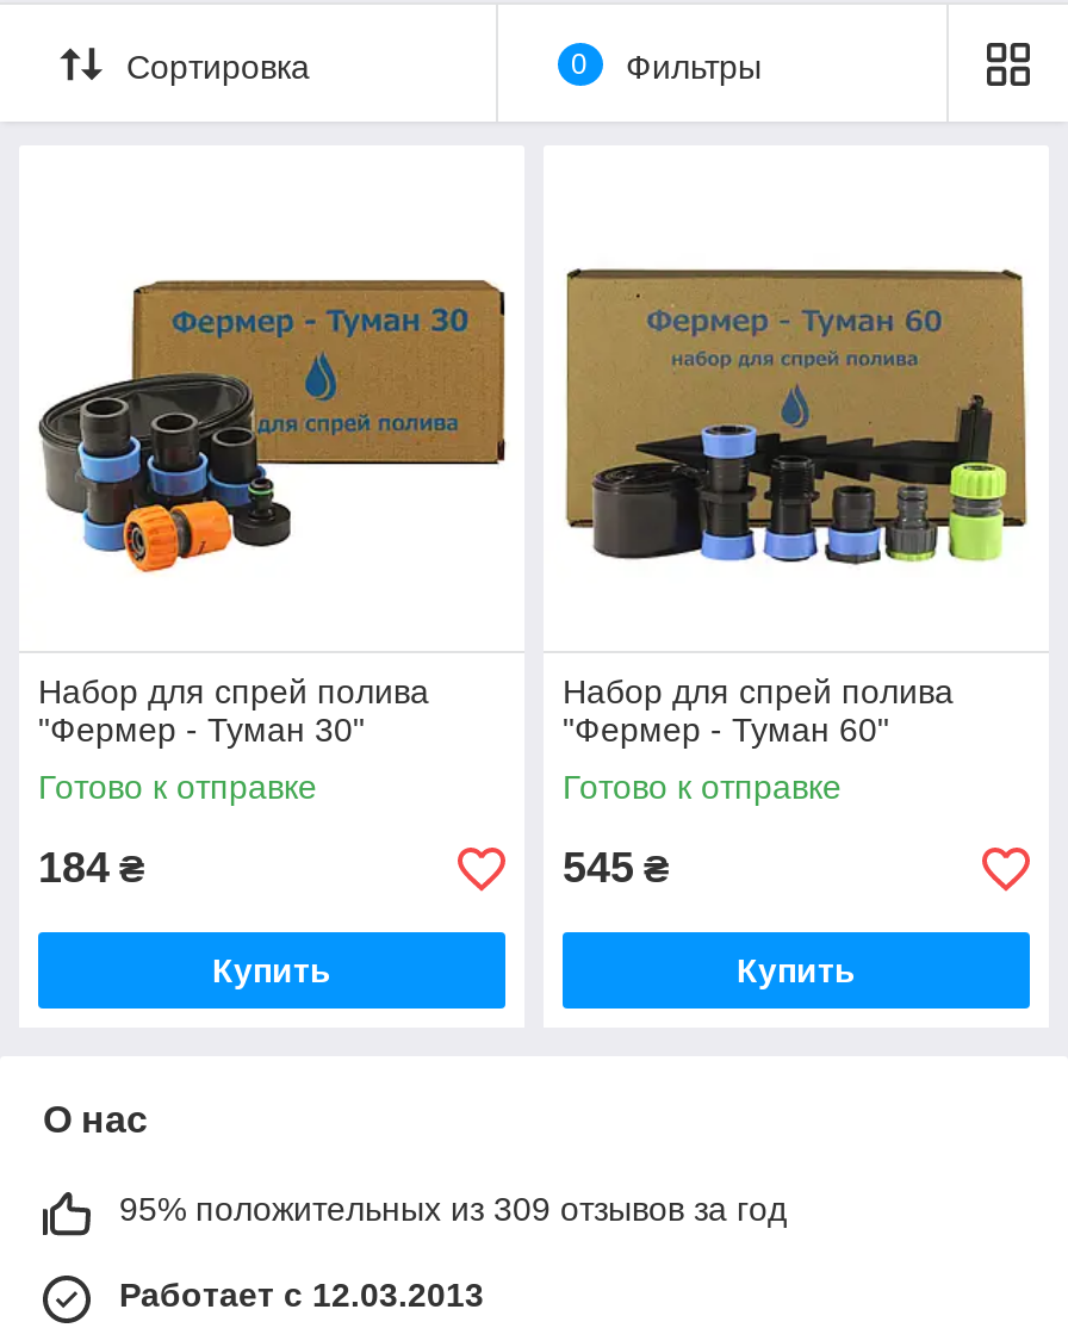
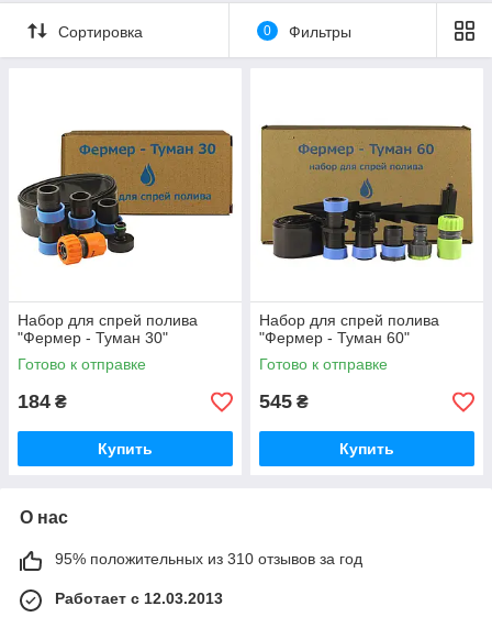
[119,1190,787,1228] 95% положительных из 309 отзывов за год -> [55,550,362,568] 95% положительных из 310 отзывов за год

